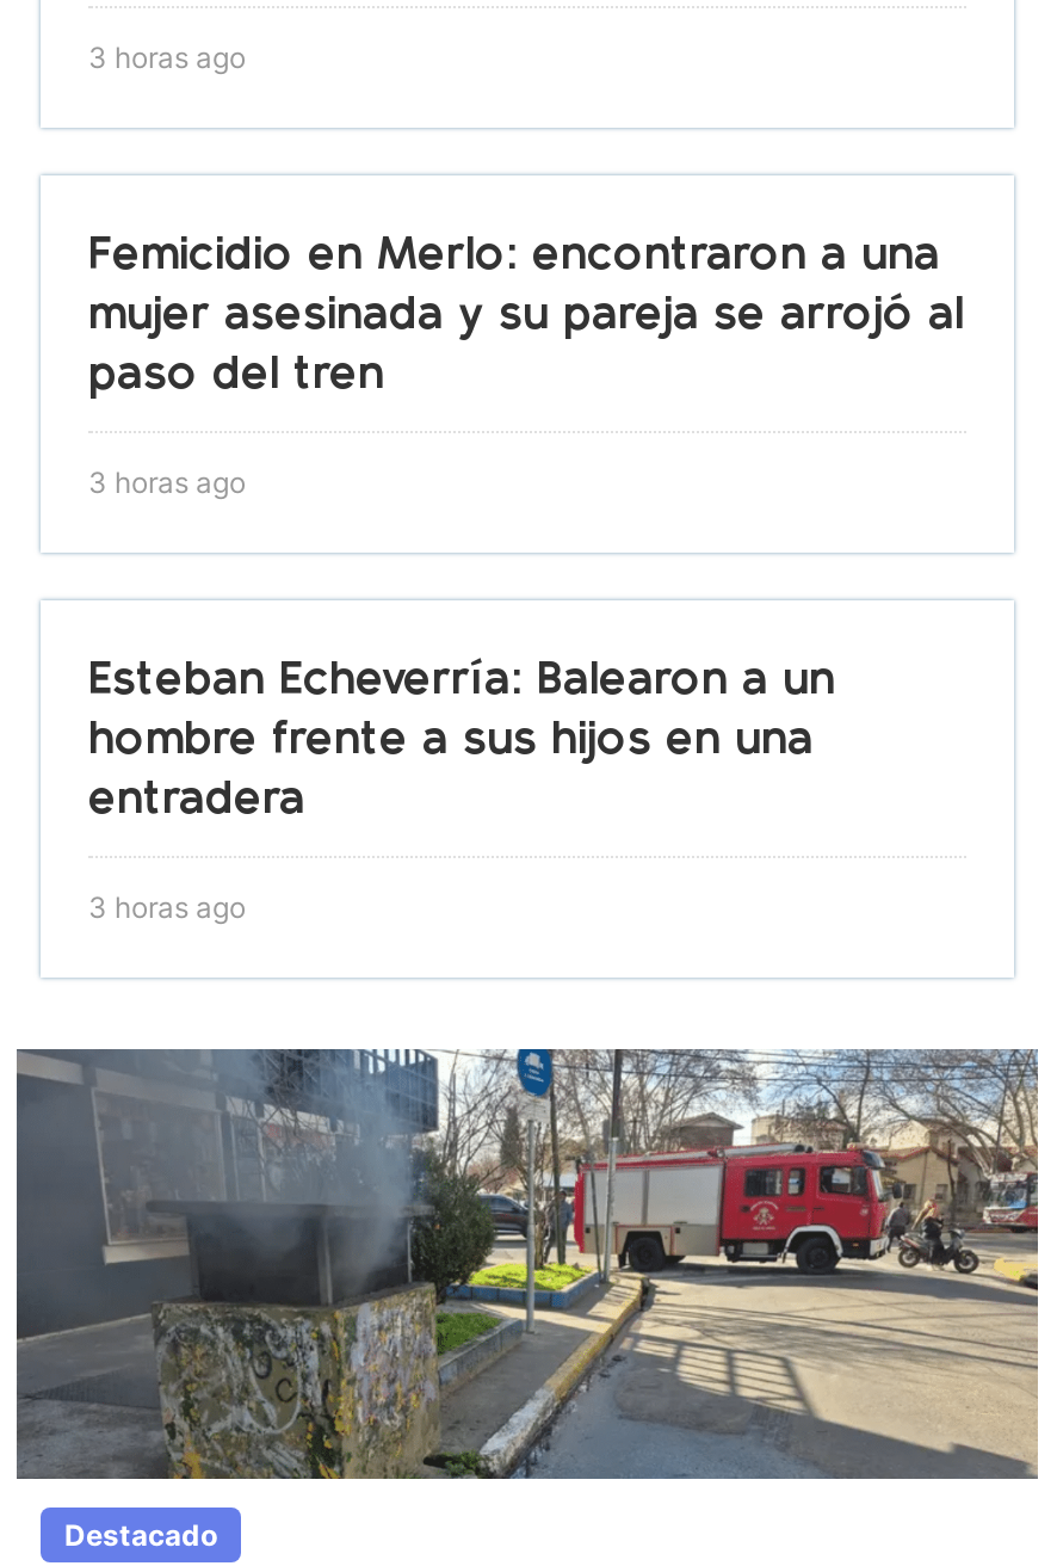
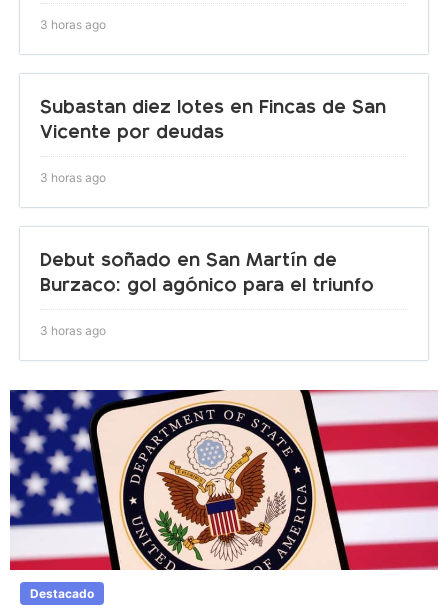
[88,226,964,400] Femicidio en Merlo: encontraron a una | mujer asesinada y su pareja se arrojó al | paso del tren -> [40,95,386,143] Subastan diez lotes en Fincas de San | Vicente por deudas
[88,651,835,825] Esteban Echeverría: Balearon a un | hombre frente a sus hijos en una | entradera -> [40,248,374,296] Debut soñado en San Martín de | Burzaco: gol agónico para el triunfo
[14,1047,1040,1481] [image] -> [9,389,439,571] [image]

